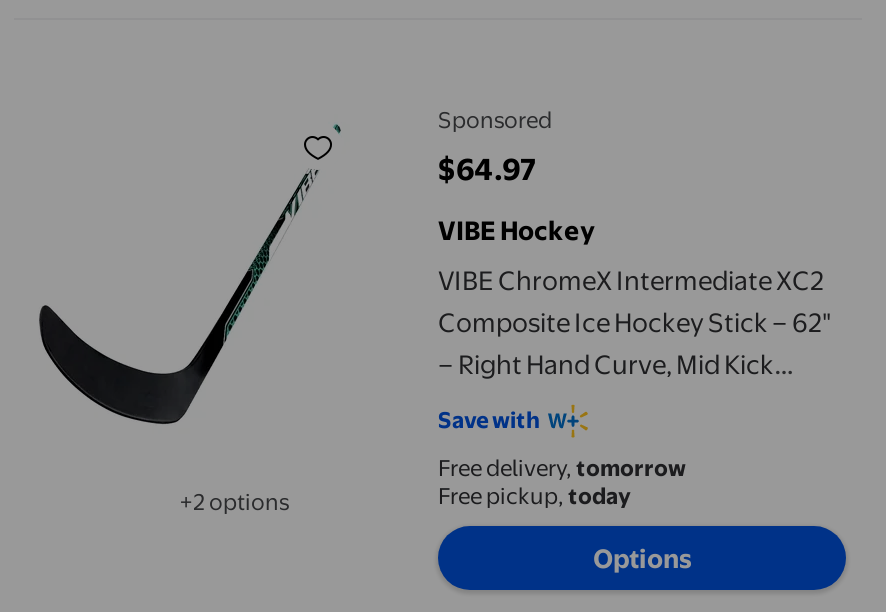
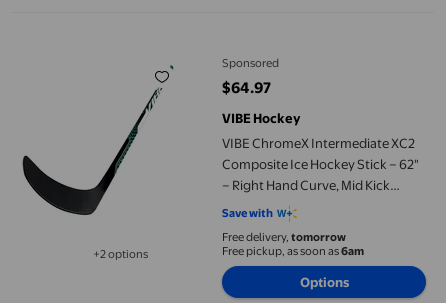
[438,482,630,510] Free pickup, today -> [222,244,364,258] Free pickup, as soon as 6am

